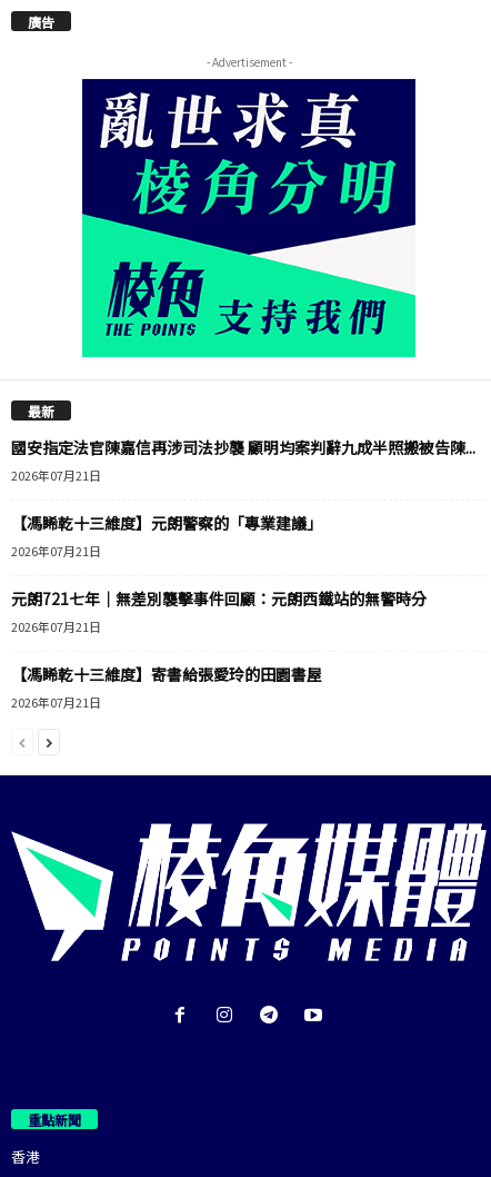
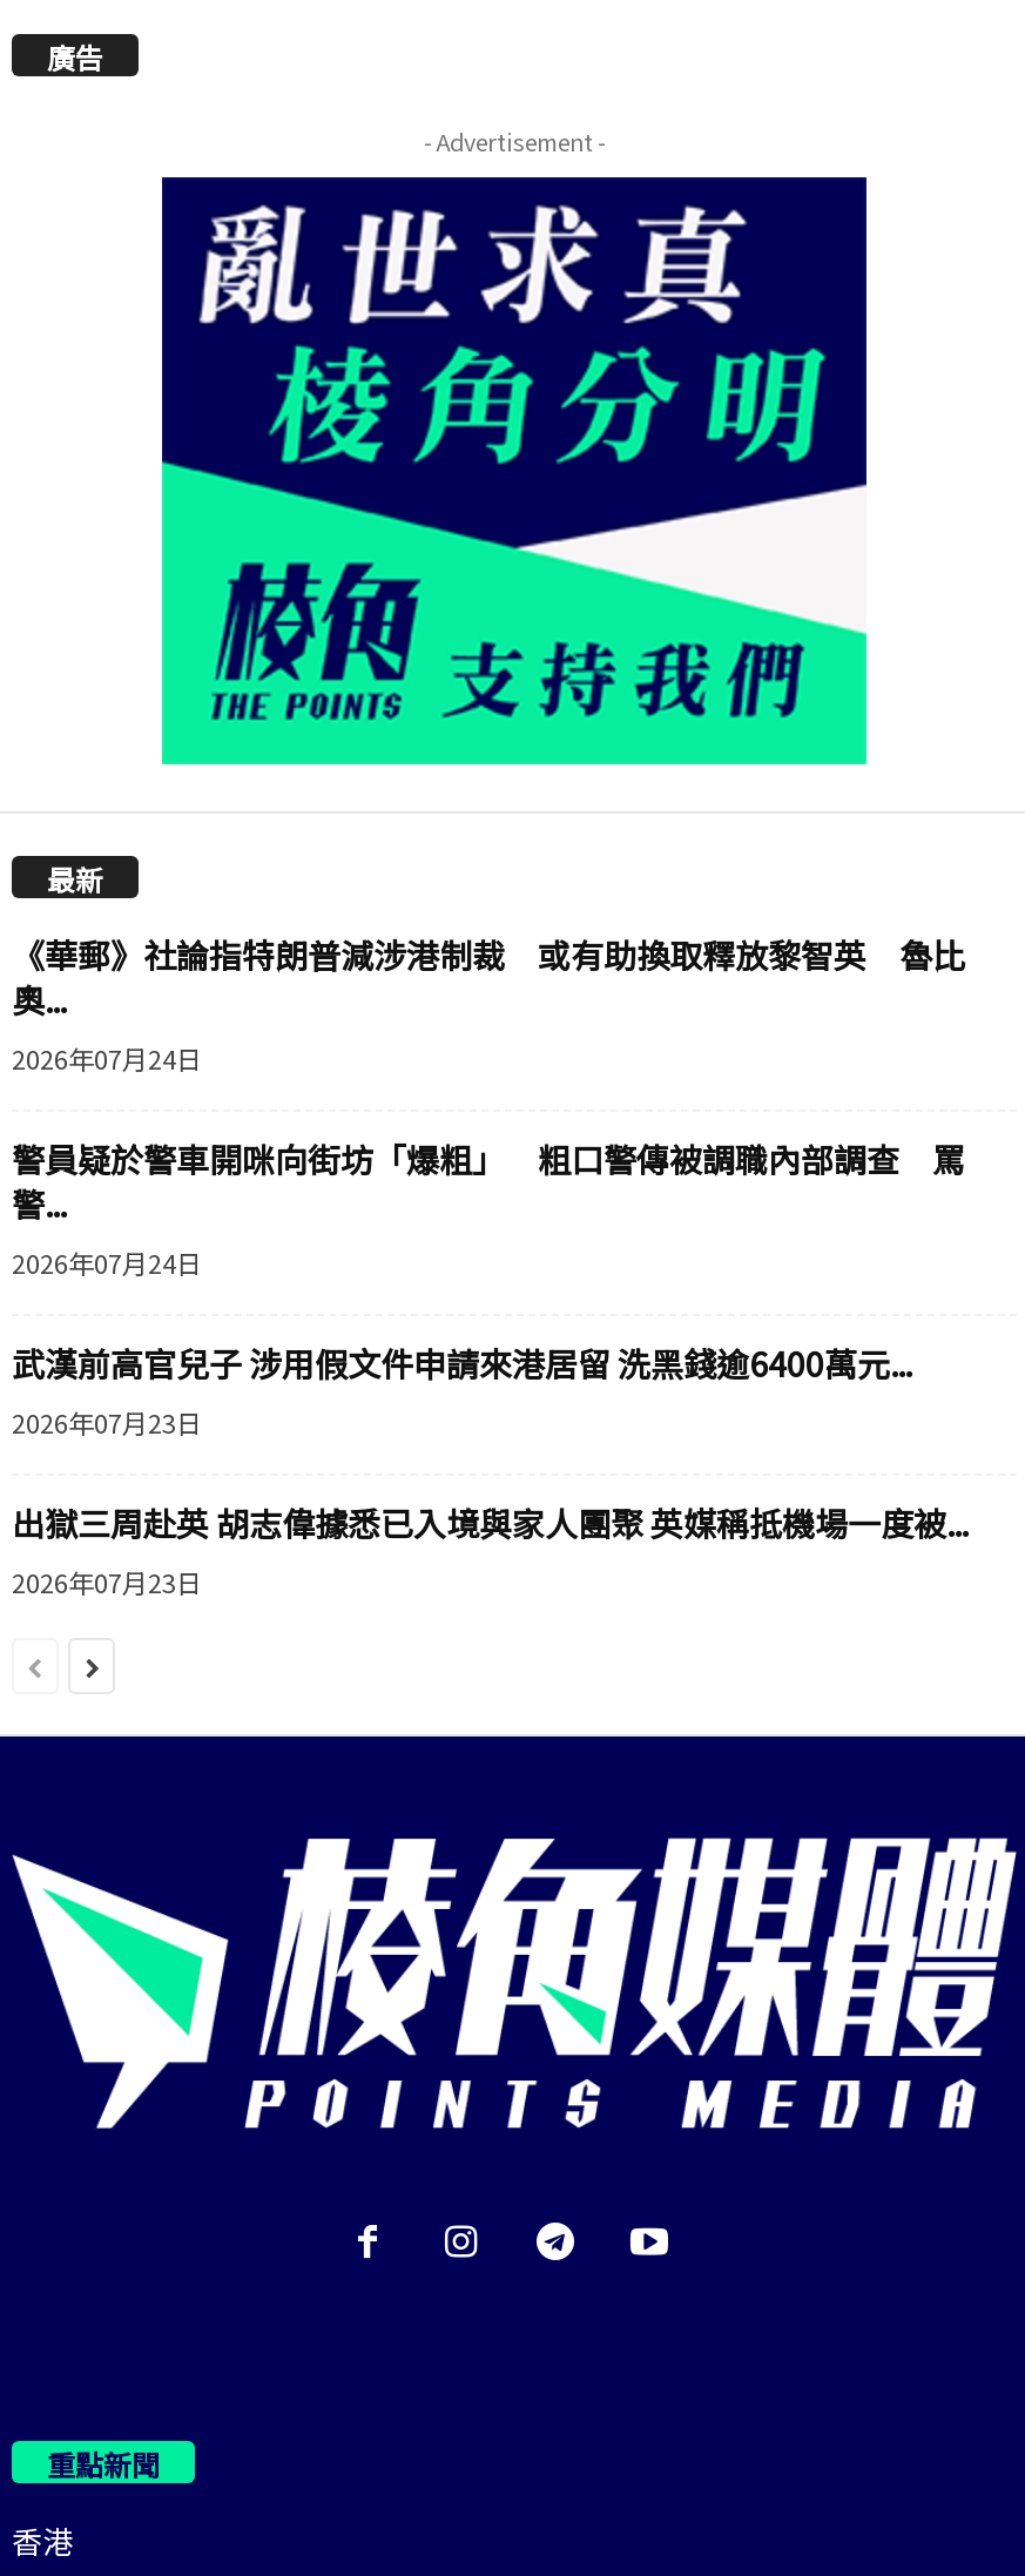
[11,436,475,483] 國安指定法官陳嘉信再涉司法抄襲 顧明均案判辭九成半照搬被告陳... | 2026年07月21日 -> [12,930,965,1076] 《華郵》社論指特朗普減涉港制裁 或有助換取釋放黎智英 魯比 | 奧... | 2026年07月24日
[11,511,322,559] 【馮睎乾十三維度】元朗警察的「專業建議」 | 2026年07月21日 -> [12,1134,965,1280] 警員疑於警車開咪向街坊「爆粗」 粗口警傳被調職內部調查 罵 | 警... | 2026年07月24日
[11,587,427,635] 元朗721七年｜無差別襲擊事件回顧：元朗西鐵站的無警時分 | 2026年07月21日 -> [12,1339,911,1440] 武漢前高官兒子 涉用假文件申請來港居留 洗黑錢逾6400萬元... | 2026年07月23日
[11,663,322,710] 【馮睎乾十三維度】寄書給張愛玲的田園書屋 | 2026年07月21日 -> [12,1498,967,1599] 出獄三周赴英 胡志偉據悉已入境與家人團聚 英媒稱抵機場一度被... | 2026年07月23日

